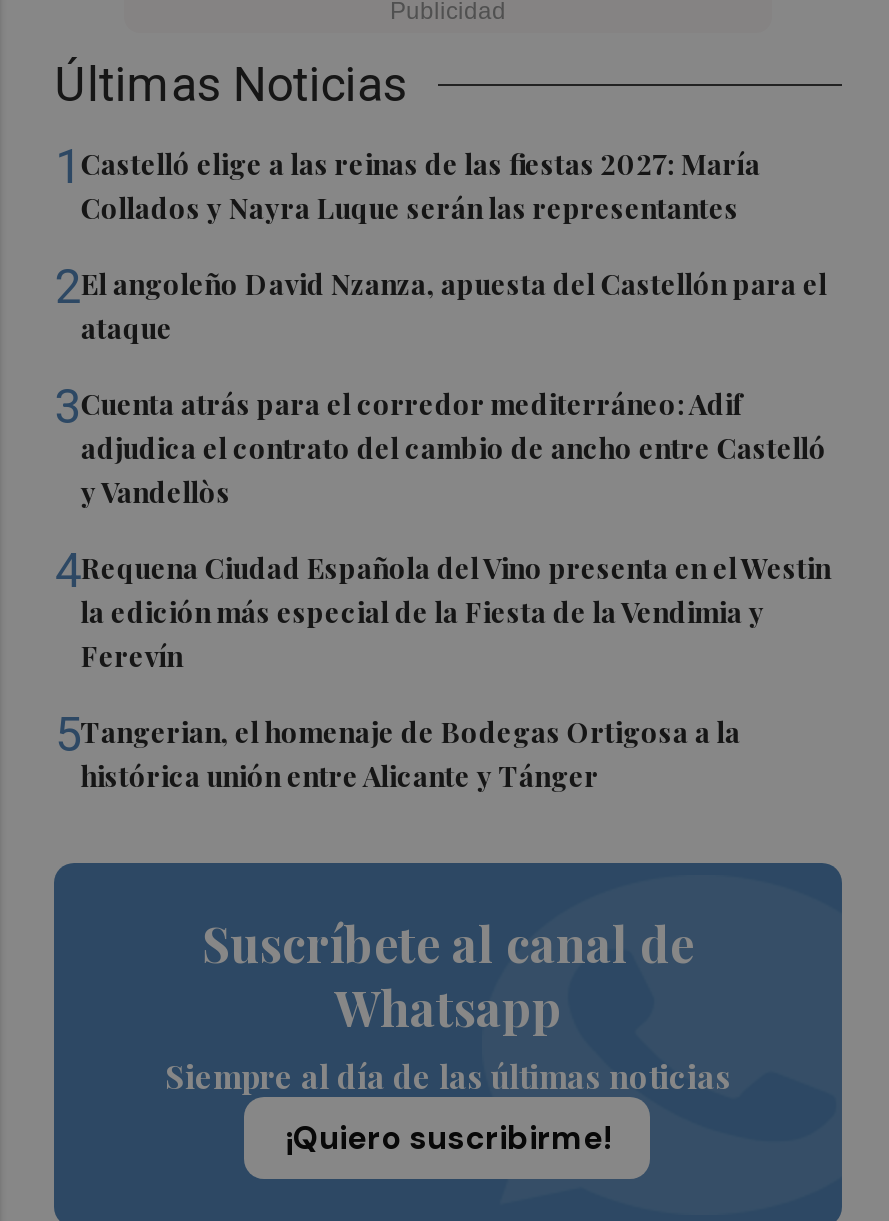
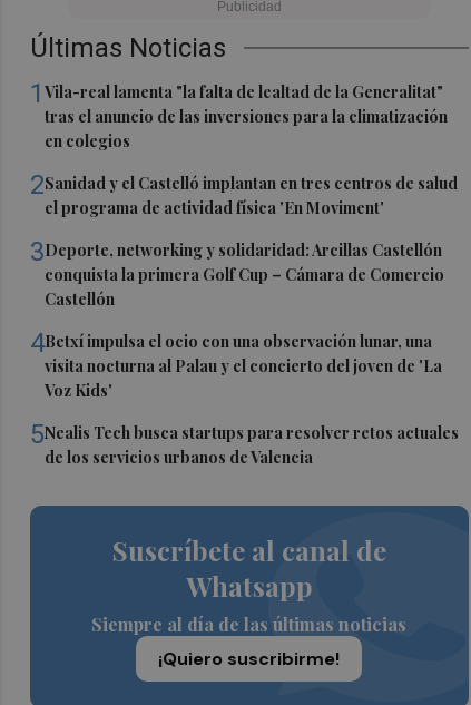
[55,139,761,227] 1 Castelló elige a las reinas de las fiestas 2027: María | Collados y Nayra Luque serán las representantes -> [31,78,448,151] 1 Vila-real lamenta "la falta de lealtad de la Generalitat" | tras el anuncio de las inversiones para la climatización | en colegios
[55,259,827,347] 2El angoleño David Nzanza, apuesta del Castellón para el | ataque -> [31,169,458,218] 2Sanidad y el Castelló implantan en tres centros de salud | el programa de actividad física 'En Moviment'
[55,379,827,511] 3Cuenta atrás para el corredor mediterráneo: Adif | adjudica el contrato del cambio de ancho entre Castelló | y Vandellòs -> [31,236,445,309] 3Deporte, networking y solidaridad: Arcillas Castellón | conquista la primera Golf Cup – Cámara de Comercio | Castellón
[55,543,831,675] 4Requena Ciudad Española del Vino presenta en el Westin | la edición más especial de la Fiesta de la Vendimia y | Ferevín -> [31,327,442,401] 4Betxí impulsa el ocio con una observación lunar, una | visita nocturna al Palau y el concierto del joven de 'La | Voz Kids'
[55,707,741,795] 5Tangerian, el homenaje de Bodegas Ortigosa a la | histórica unión entre Alicante y Tánger -> [31,419,459,468] 5Nealis Tech busca startups para resolver retos actuales | de los servicios urbanos de Valencia

